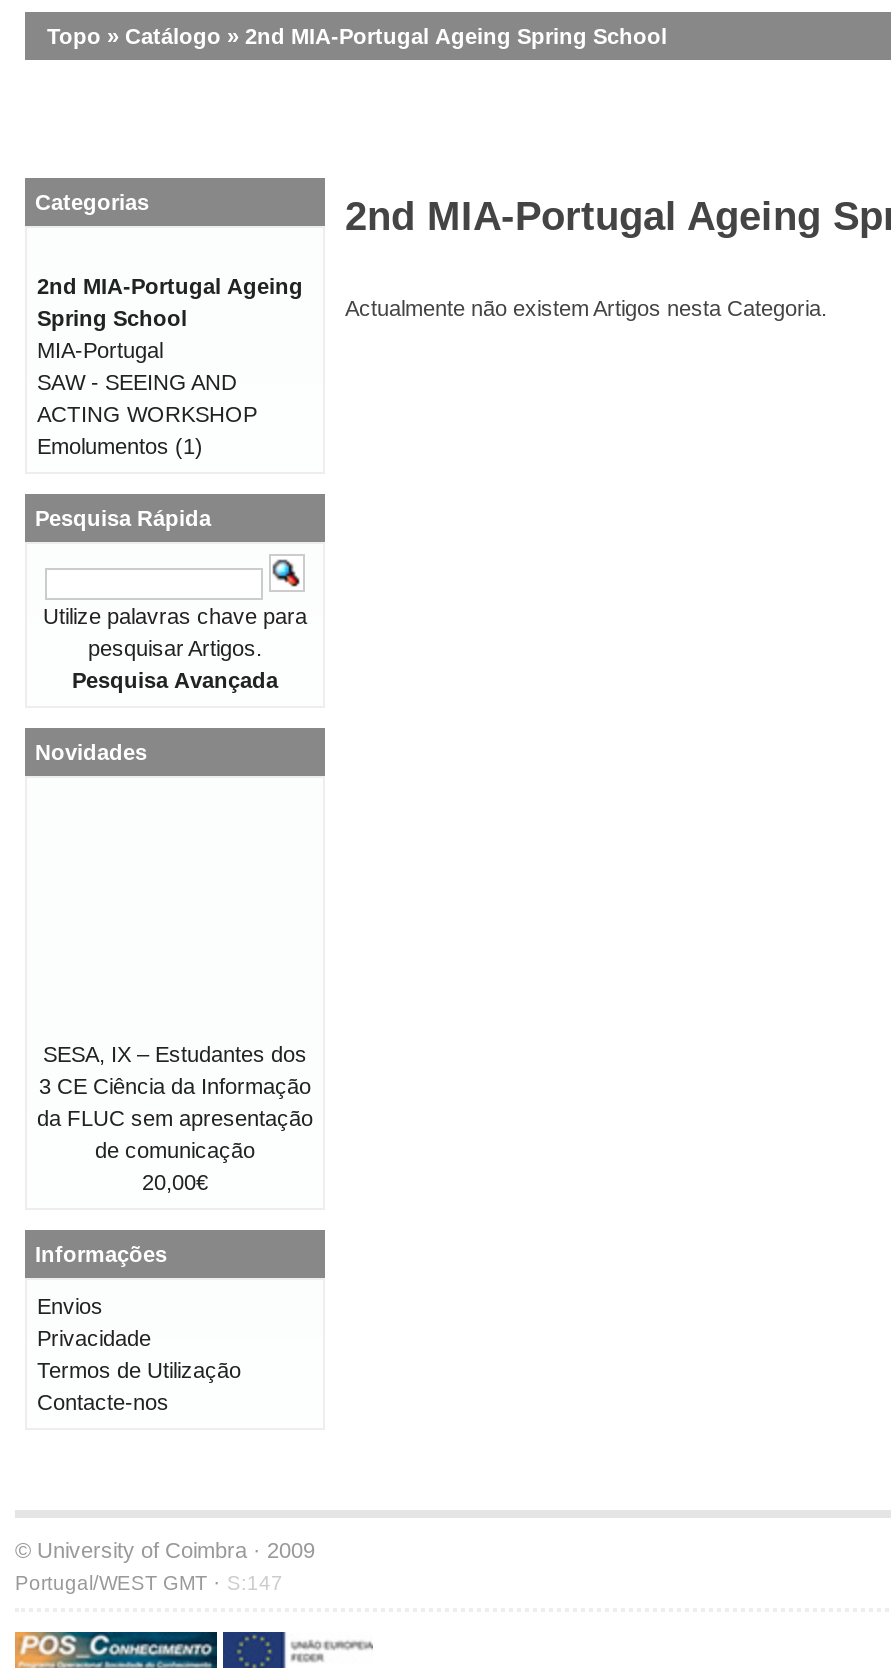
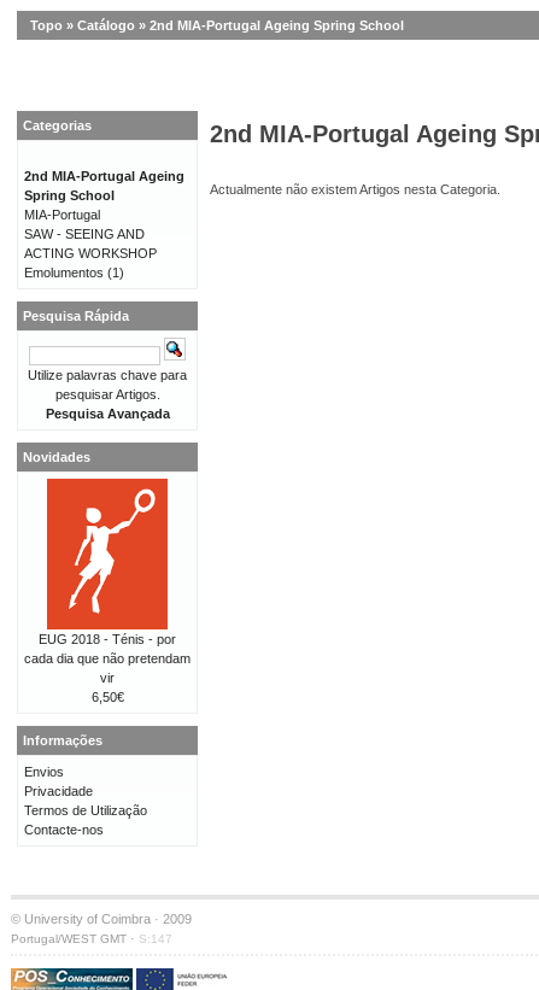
none -> [46,478,169,604] [image]
[37,1042,313,1194] SESA, IX – Estudantes dos | 3 CE Ciência da Informação | da FLUC sem apresentação | de comunicação | 20,00€ -> [24,632,191,704] EUG 2018 - Ténis - por | cada dia que não pretendam | vir | 6,50€

